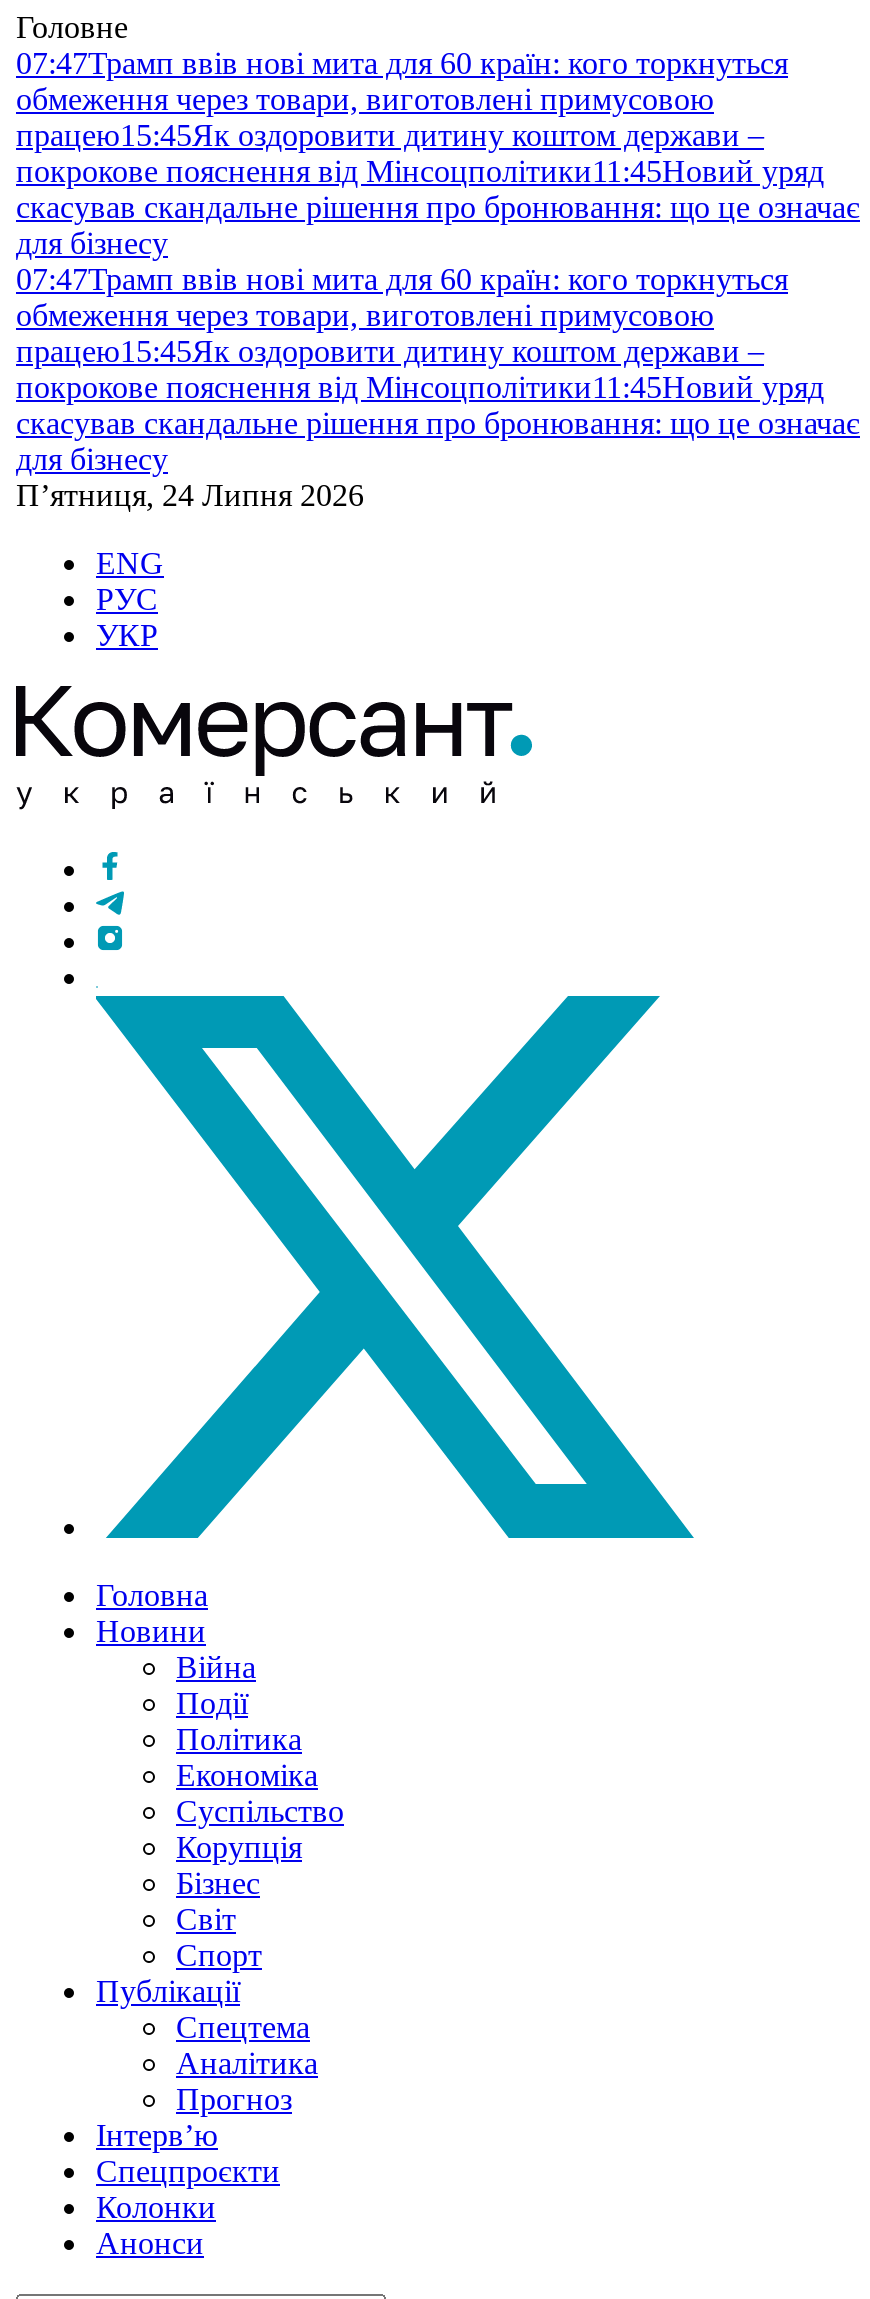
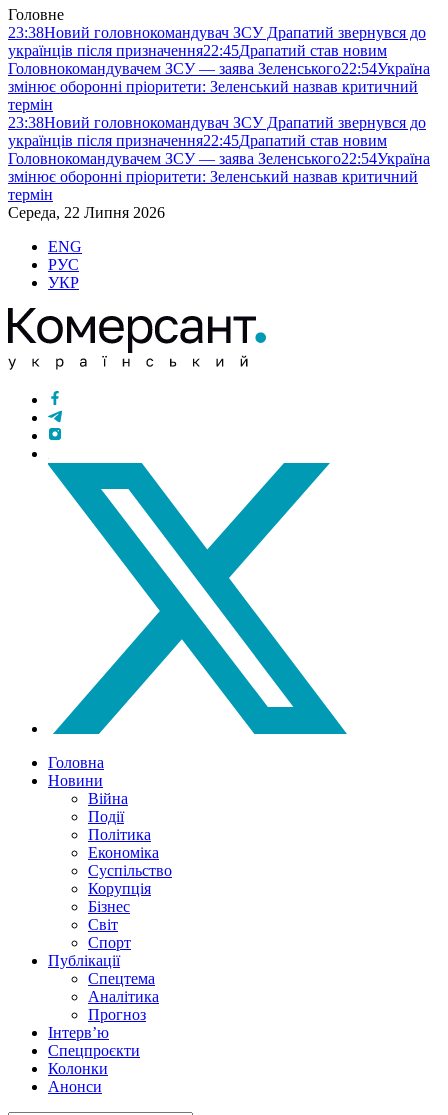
[16,46,860,512] 07:47Трамп ввів нові мита для 60 країн: кого торкнуться | обмеження через товари, виготовлені примусовою | працею15:45Як оздоровити дитину коштом держави – | покрокове пояснення від Мінсоцполітики11:45Новий уряд | скасував скандальне рішення про бронювання: що це означає | для бізнесу | 07:47Трамп ввів нові мита для 60 країн: кого торкнуться | обмеження через товари, виготовлені примусовою | працею15:45Як оздоровити дитину коштом держави – | покрокове пояснення від Мінсоцполітики11:45Новий уряд | скасував скандальне рішення про бронювання: що це означає | для бізнесу | П’ятниця, 24 Липня 2026 -> [8,24,430,221] 23:38Новий головнокомандувач ЗСУ Драпатий звернувся до | українців після призначення22:45Драпатий став новим | Головнокомандувачем ЗСУ — заява Зеленського22:54Україна | змінює оборонні пріоритети: Зеленський назвав критичний | термін | 23:38Новий головнокомандувач ЗСУ Драпатий звернувся до | українців після призначення22:45Драпатий став новим | Головнокомандувачем ЗСУ — заява Зеленського22:54Україна | змінює оборонні пріоритети: Зеленський назвав критичний | термін | Середа, 22 Липня 2026

